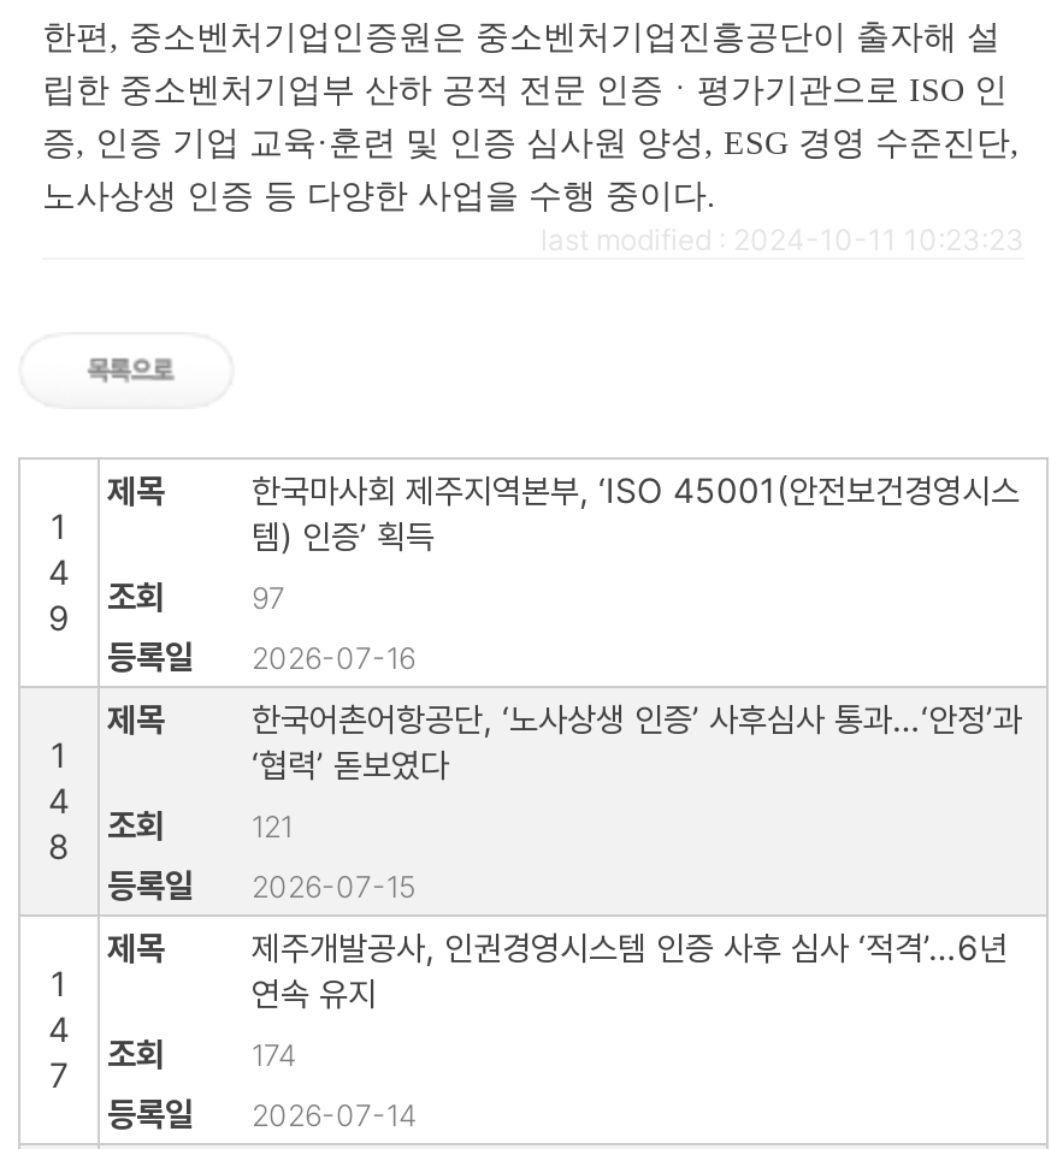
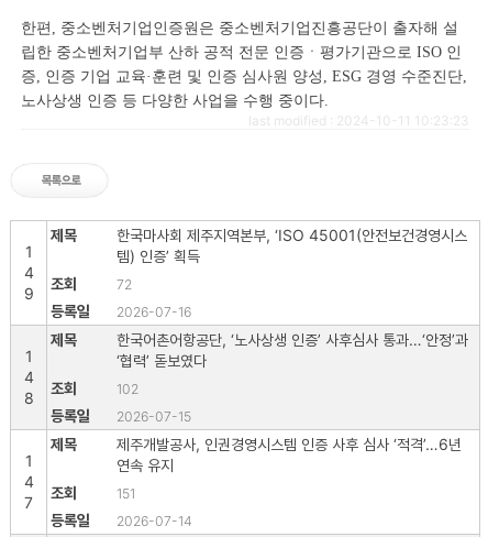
[252,579,285,615] 97 -> [117,276,132,292] 72
[252,808,293,844] 121 -> [117,380,138,397] 102
[252,1036,297,1072] 174 -> [117,485,135,501] 151

